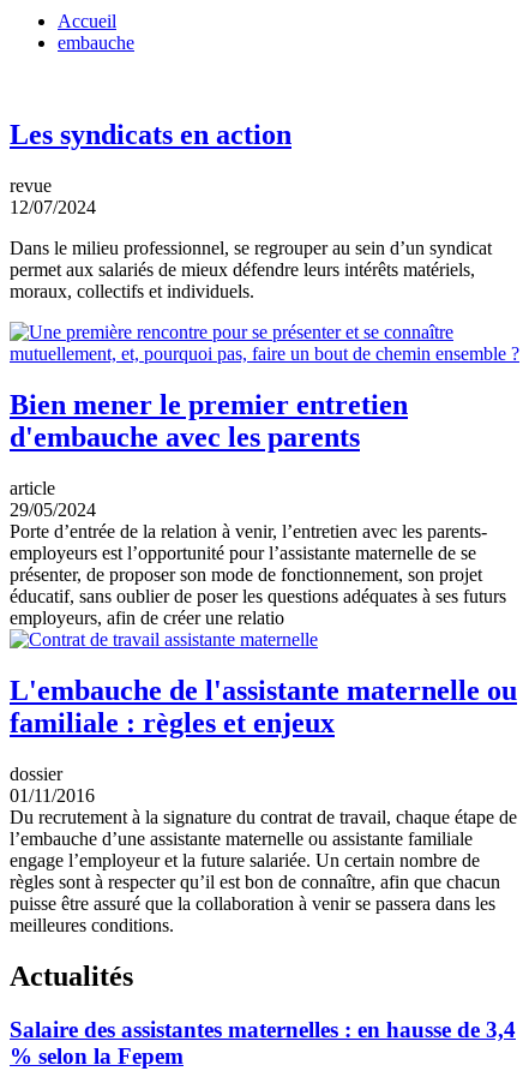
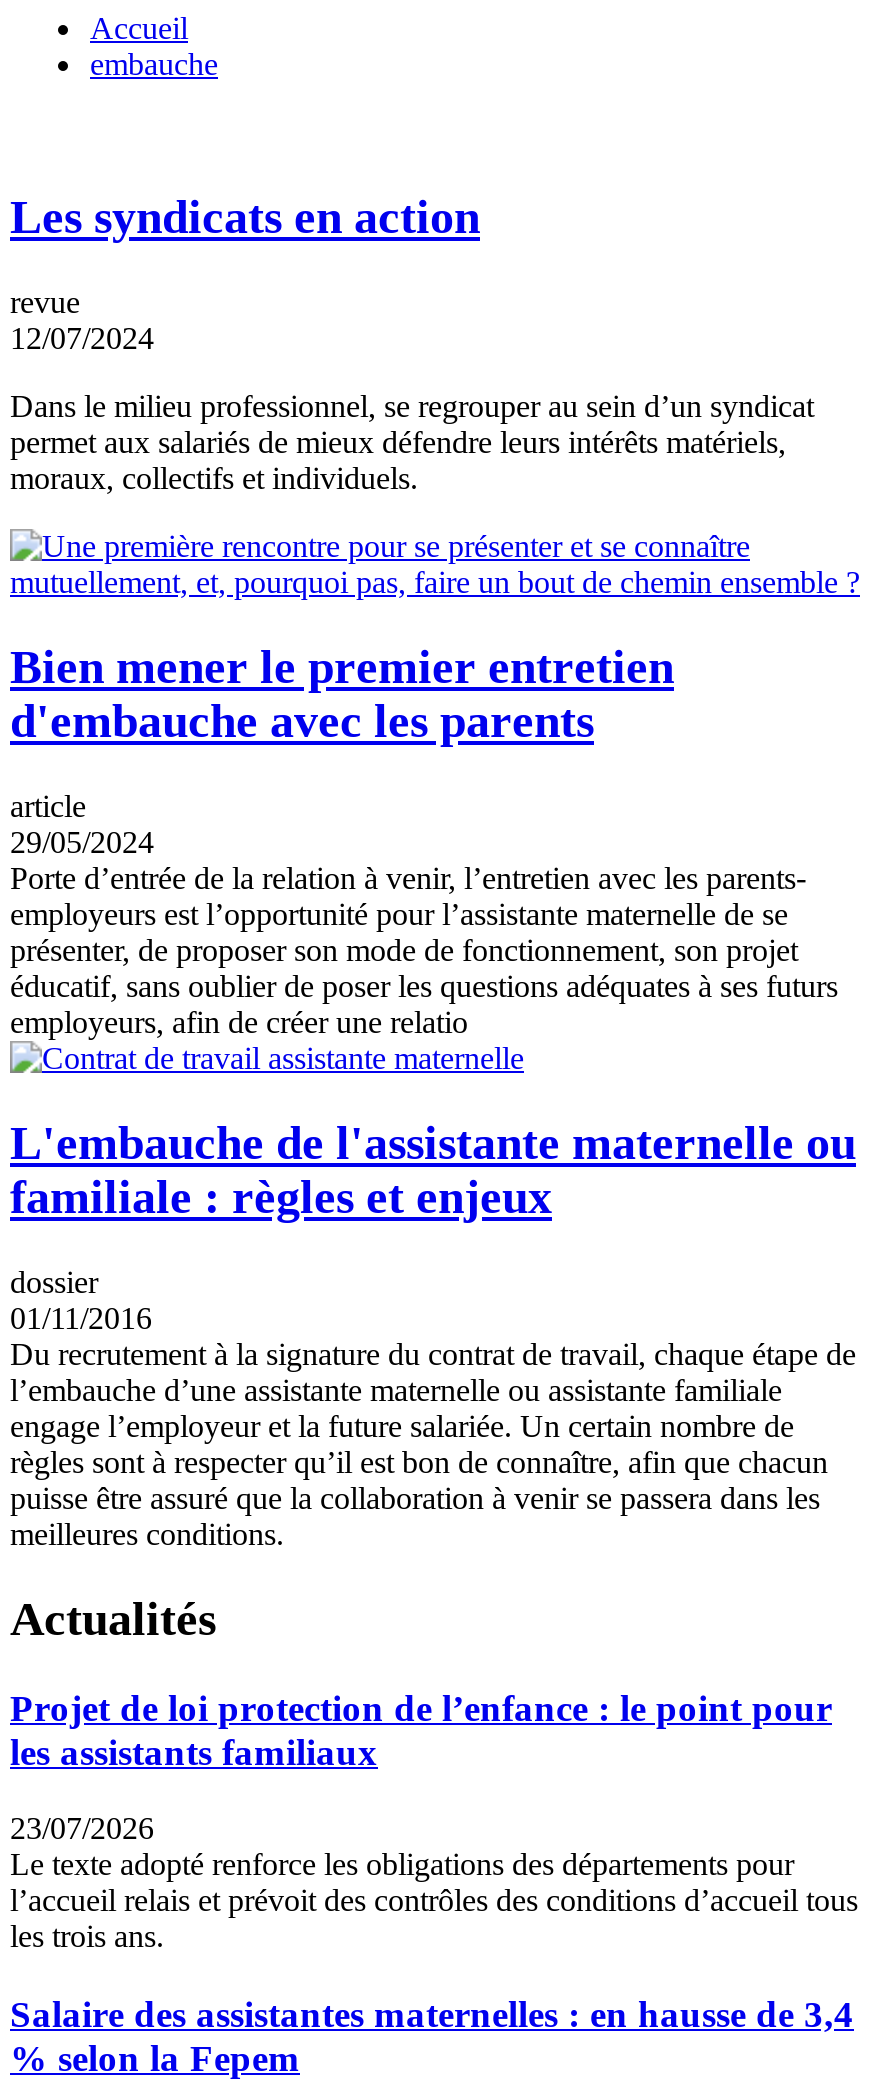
none -> [10,1686,858,1954] Projet de loi protection de l’enfance : le point pour | les assistants familiaux | 23/07/2026 | Le texte adopté renforce les obligations des départements pour | l’accueil relais et prévoit des contrôles des conditions d’accueil tous | les trois ans.

